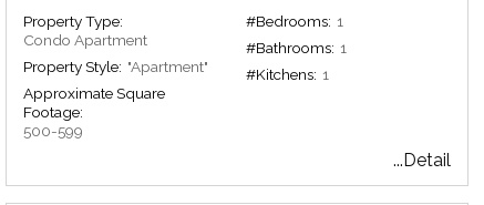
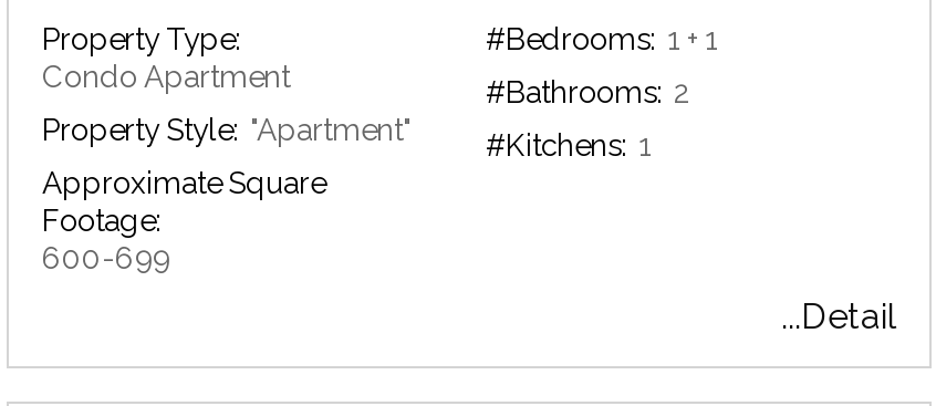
[245,12,343,29] #Bedrooms: 1 -> [486,20,718,55] #Bedrooms: 1 + 1
[245,38,346,56] #Bathrooms: 1 -> [486,73,689,108] #Bathrooms: 2
[23,121,83,139] 500-599 -> [42,239,170,274] 600-699

